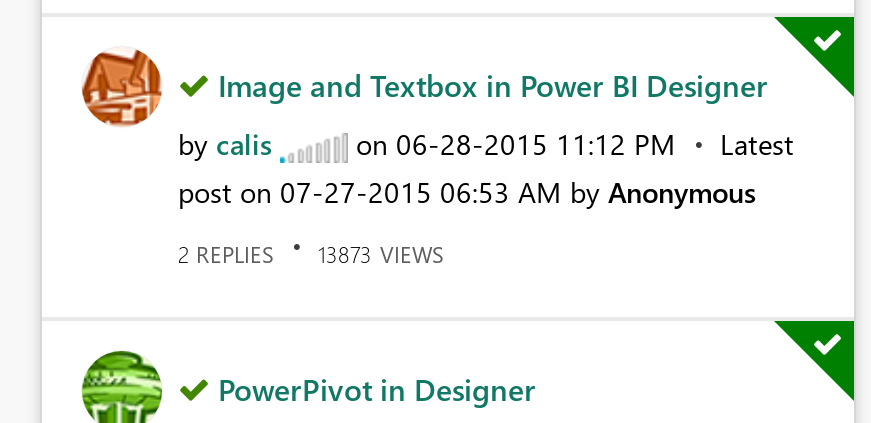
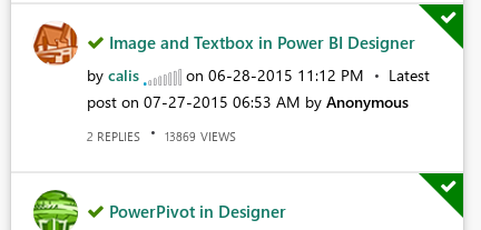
[178,239,444,269] 2 REPLIES 13873 VIEWS -> [87,128,236,144] 2 REPLIES 13869 VIEWS

